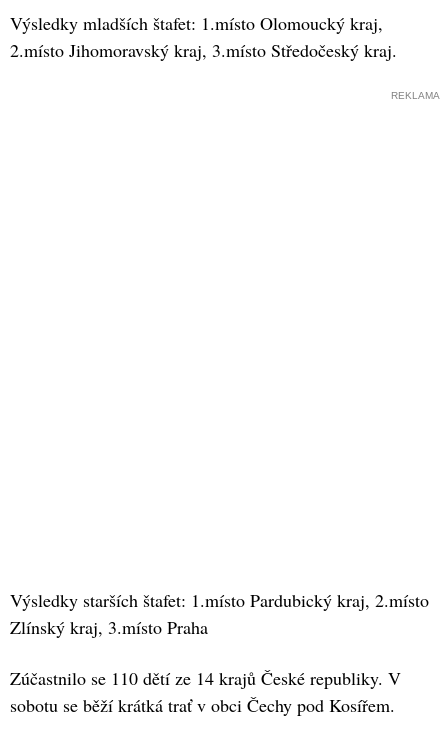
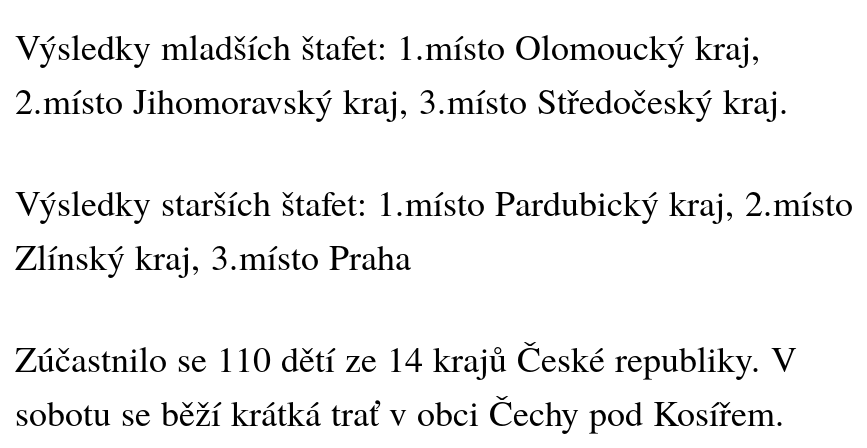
[391,90,440,101] REKLAMA -> none

